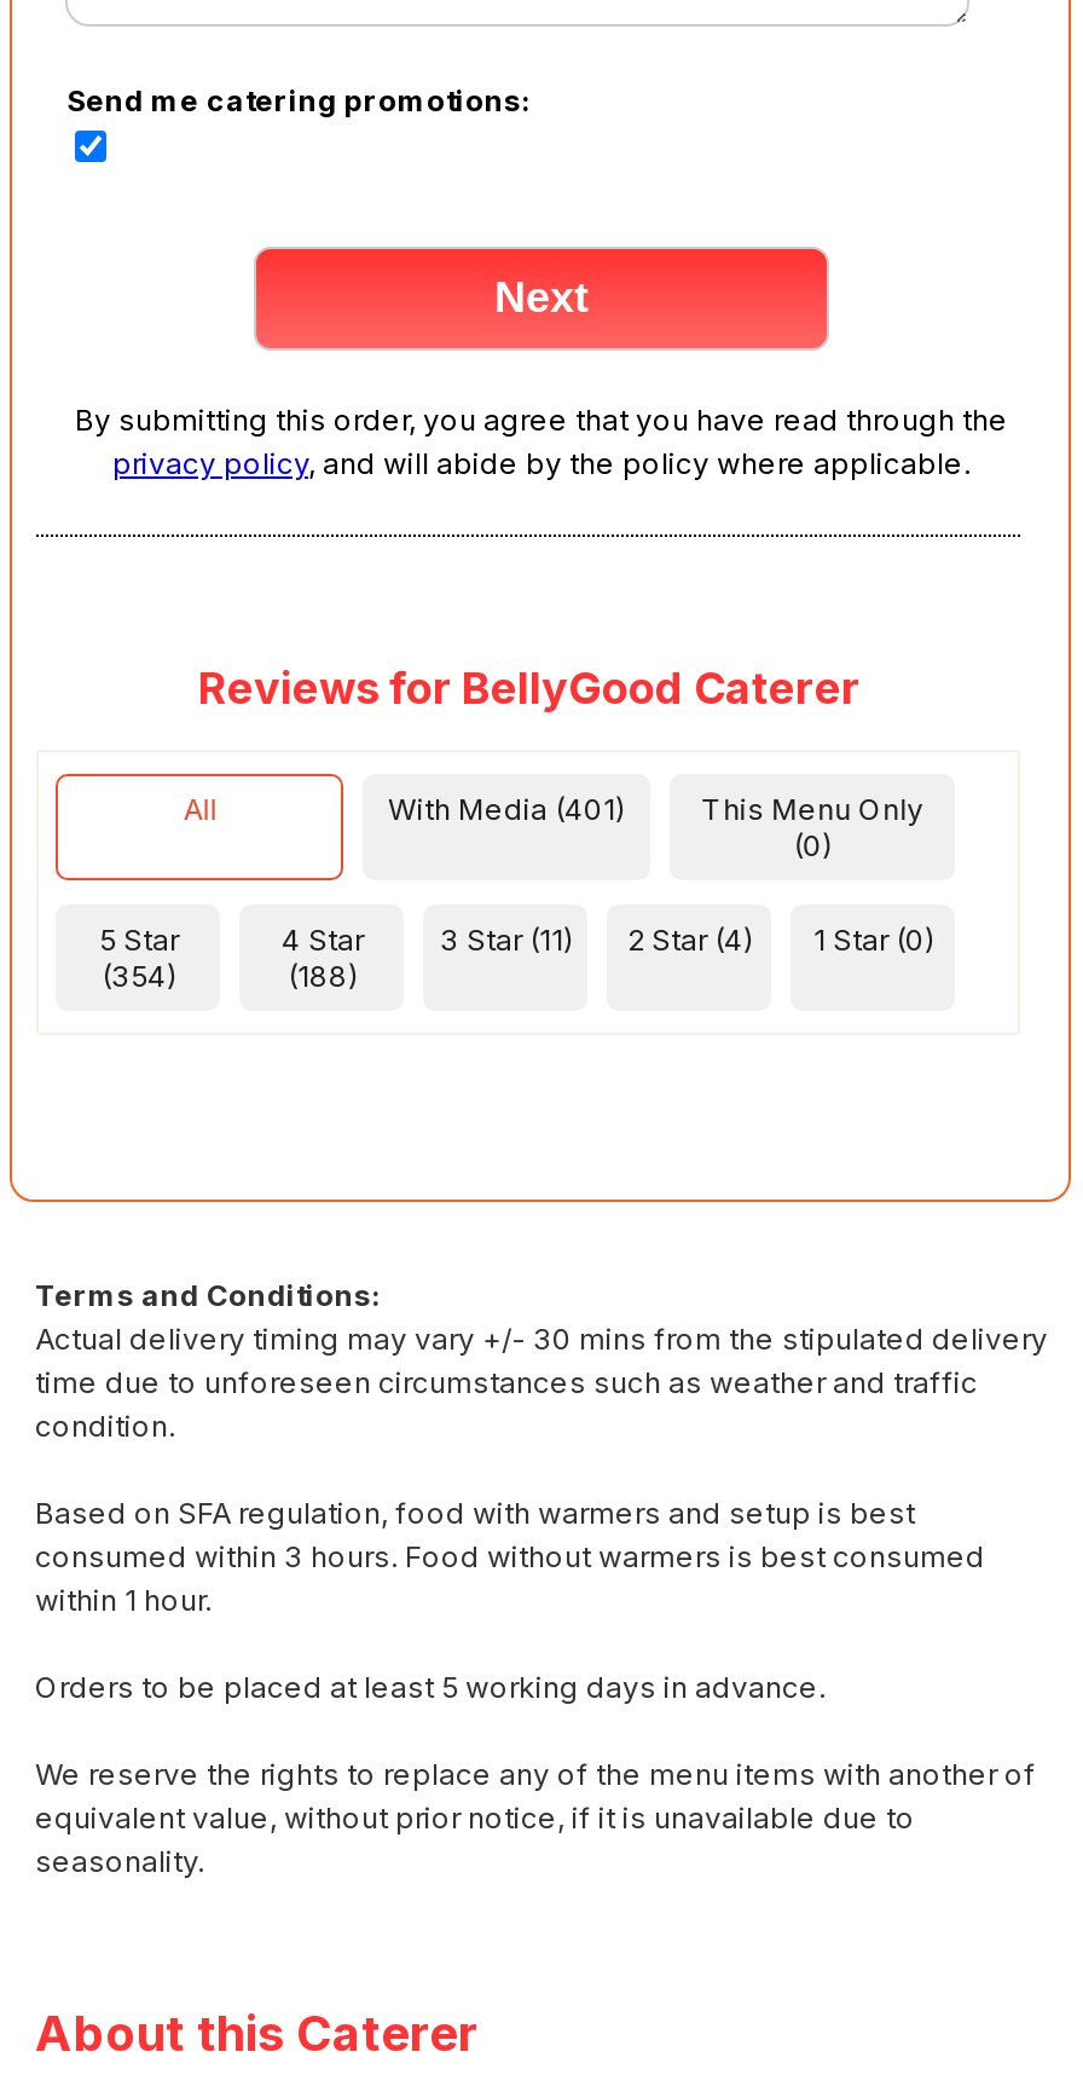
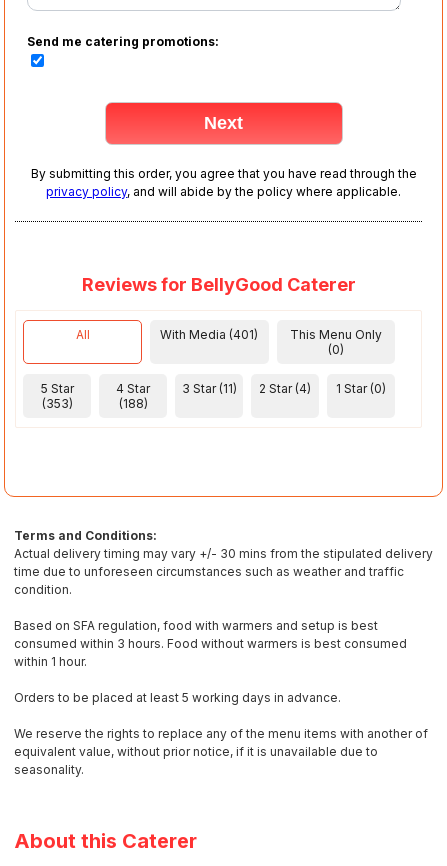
[102,957,176,993] (354) -> [42,396,73,411] (353)

